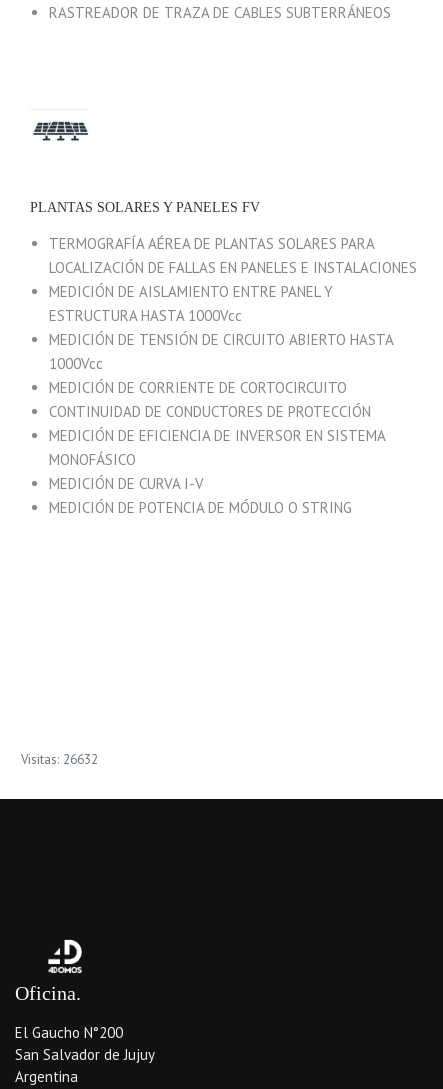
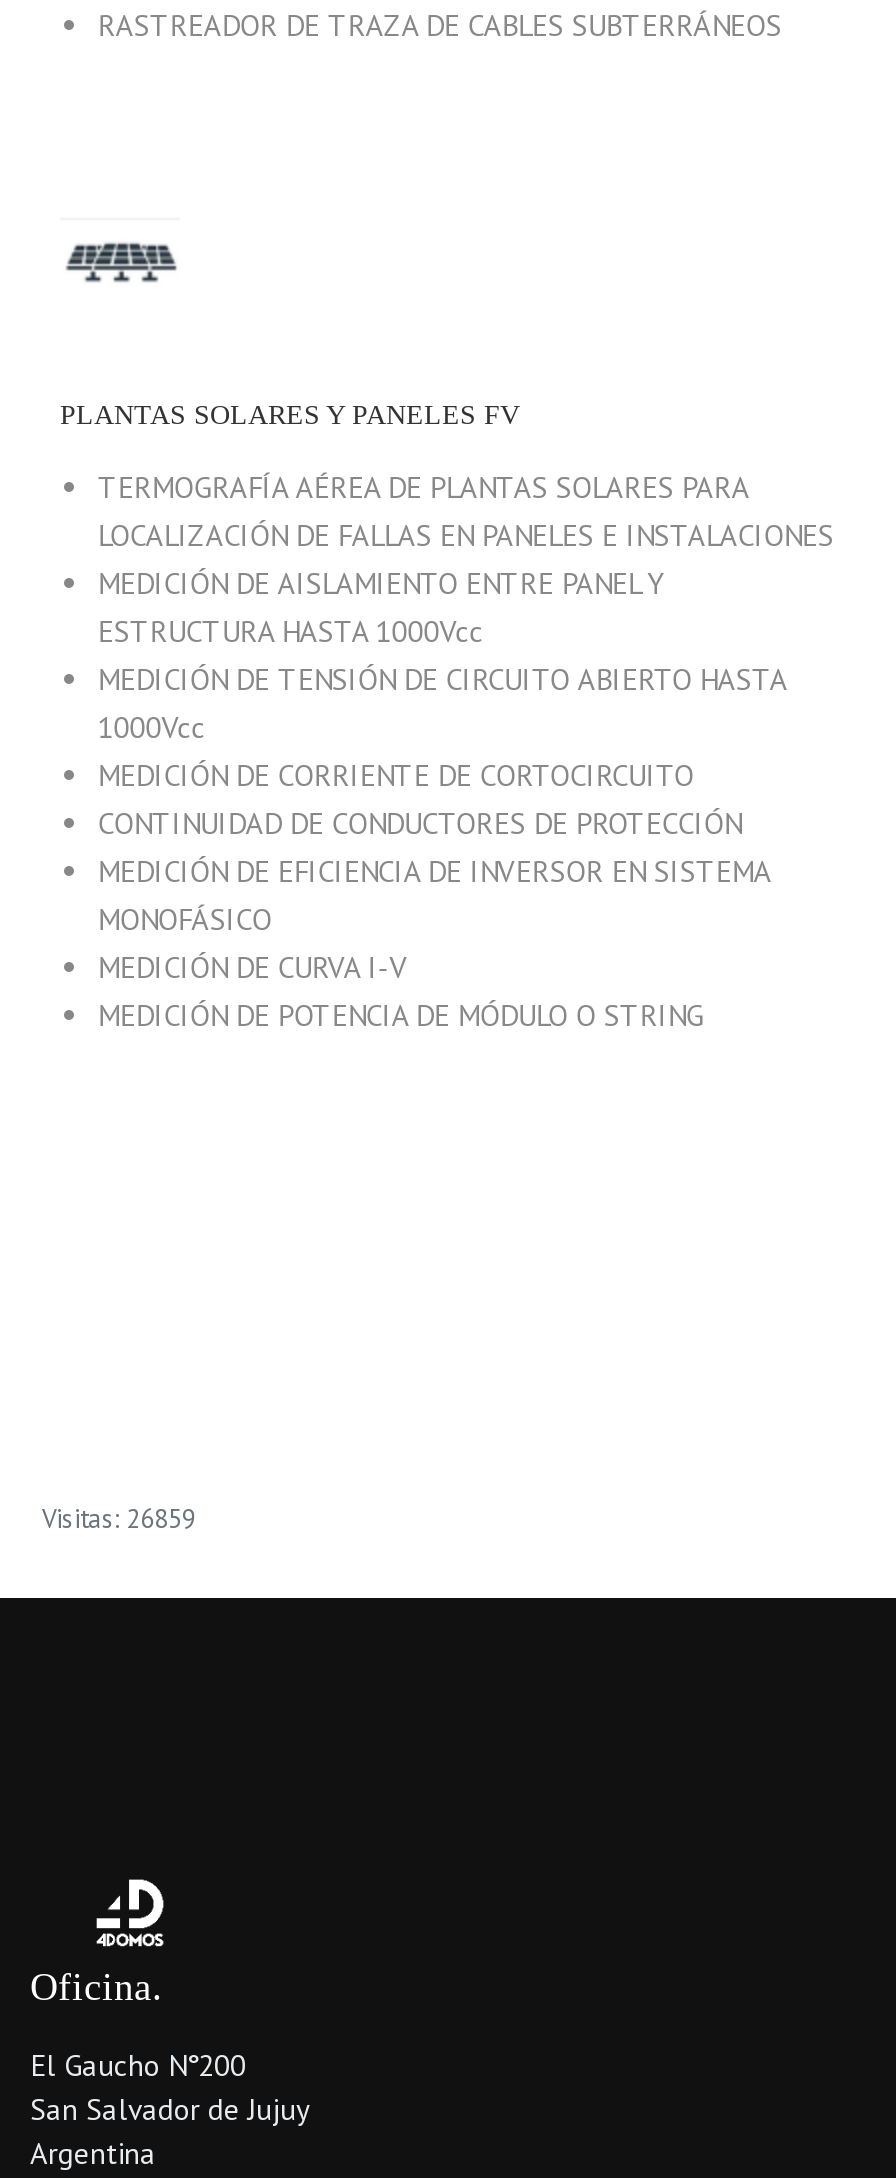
[21,751,98,768] Visitas: 26632 -> [42,1503,196,1537] Visitas: 26859

